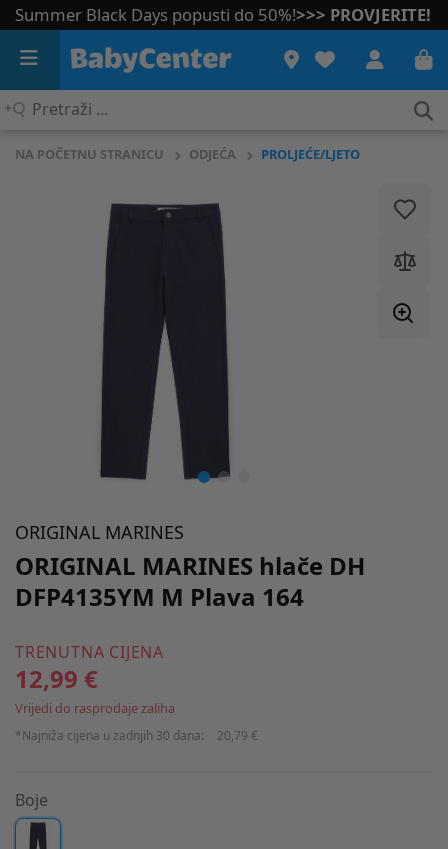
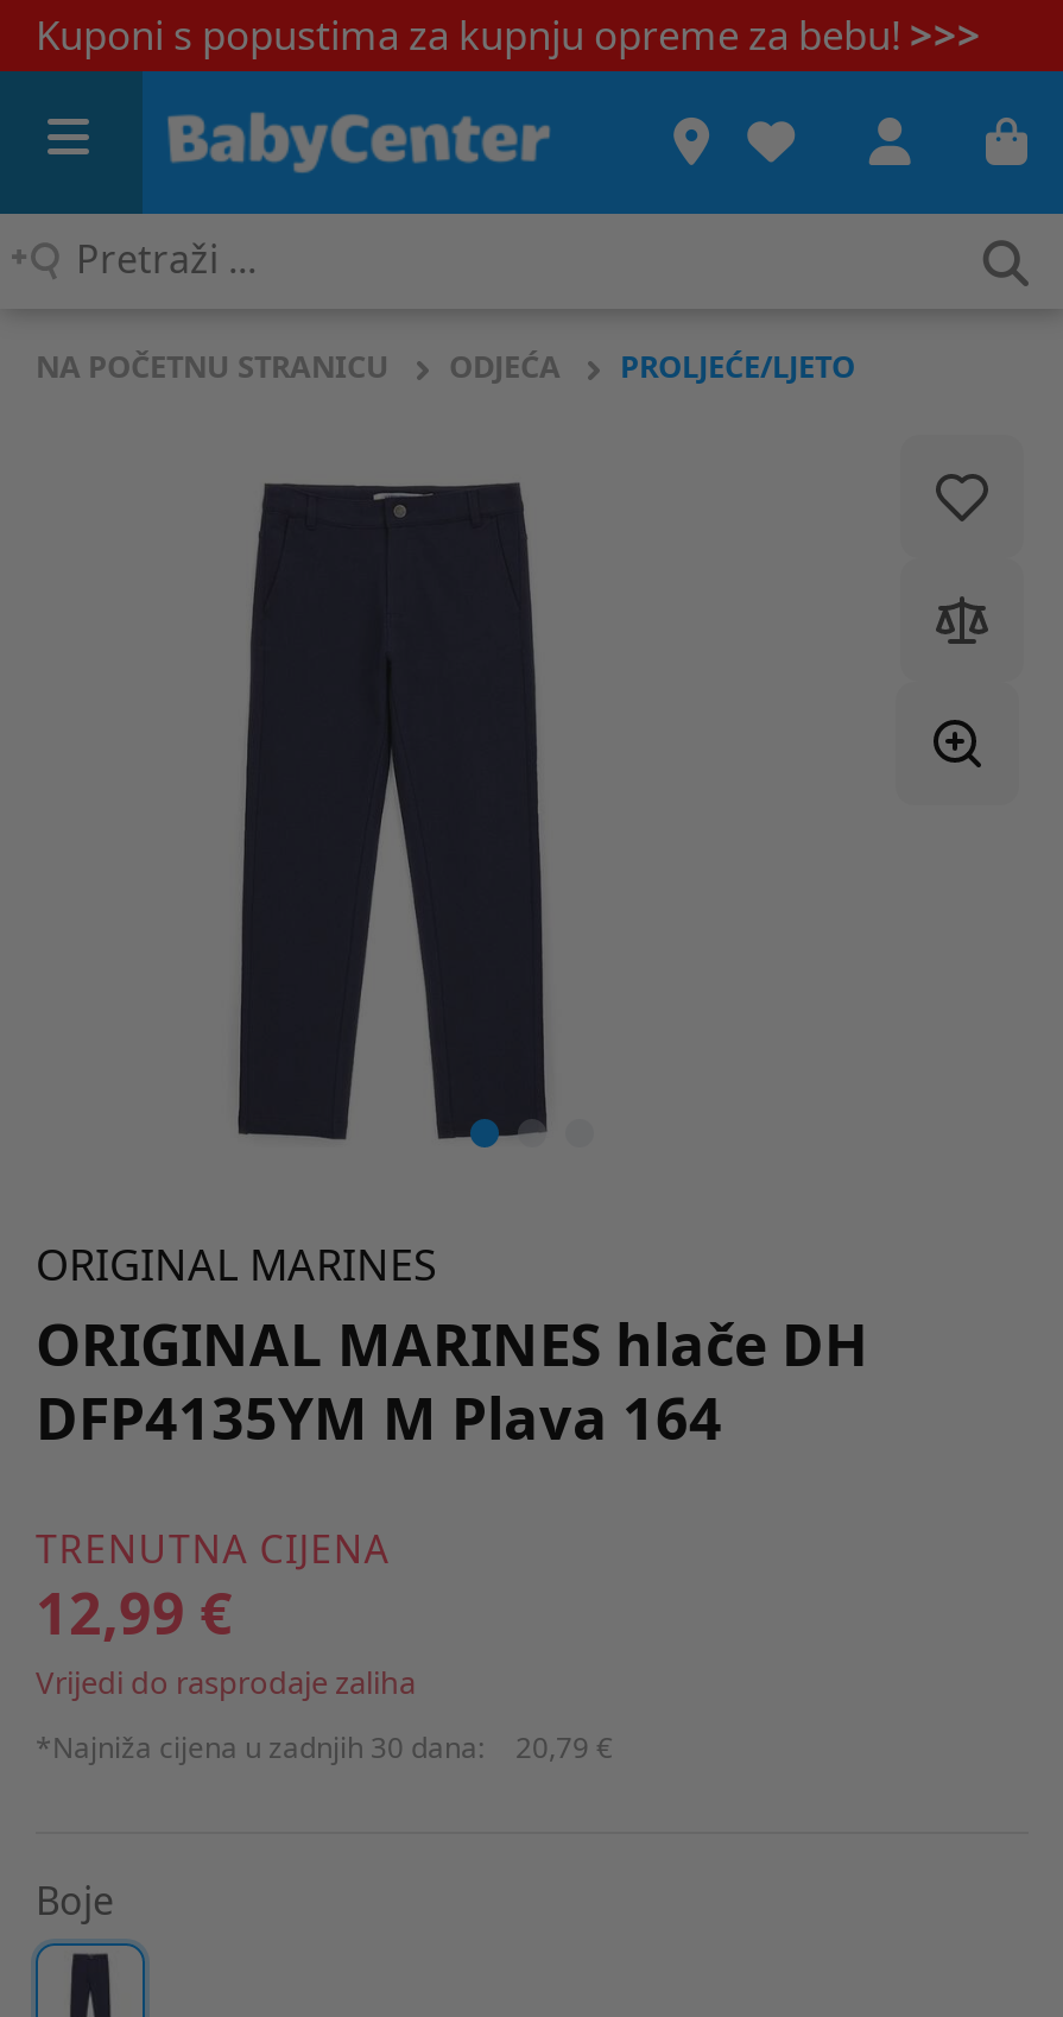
[15,3,431,26] Summer Black Days popusti do 50%! >>> PROVJERITE! -> [36,7,981,62] Kuponi s popustima za kupnju opreme za bebu! >>>

